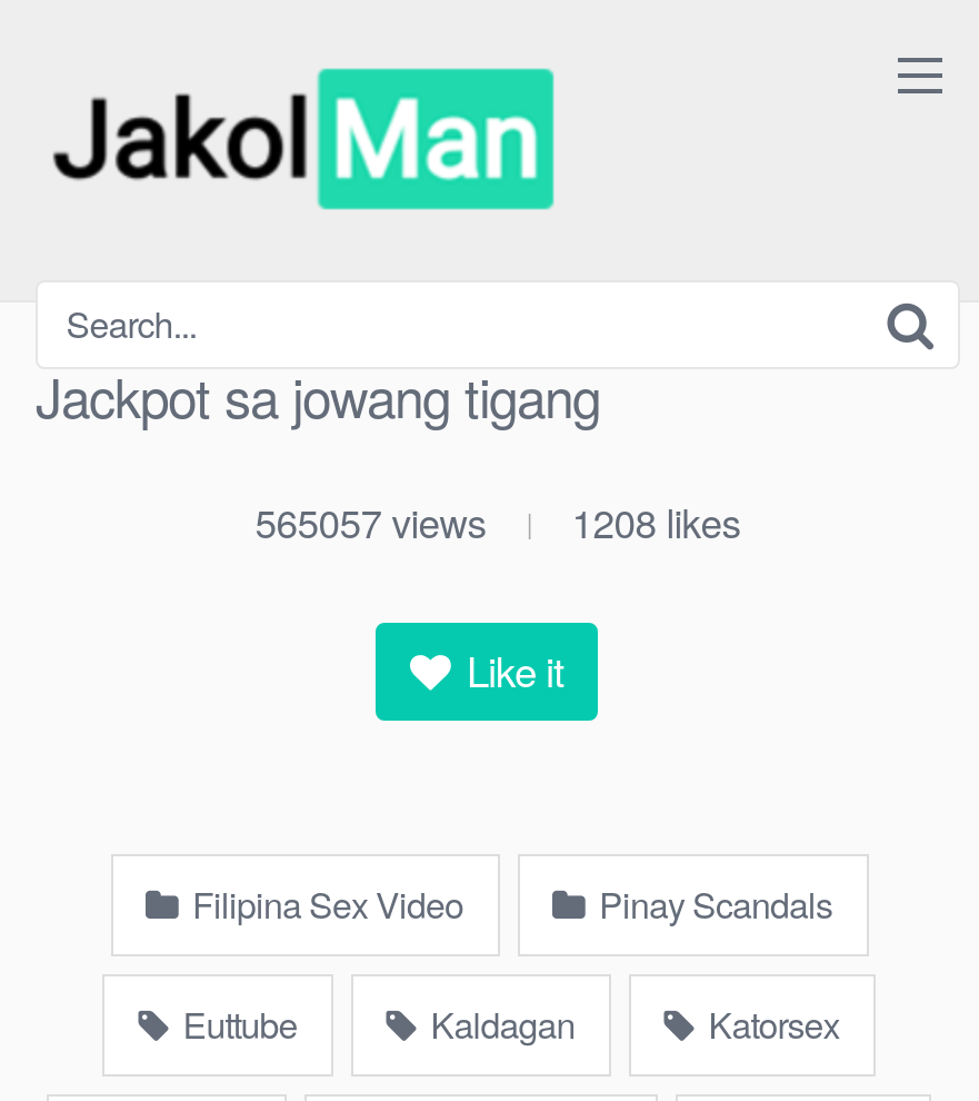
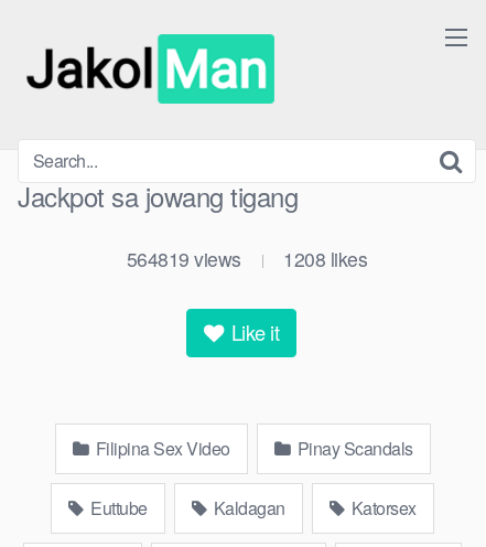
[255,494,486,549] 565057 views -> [127,245,241,272] 564819 views

